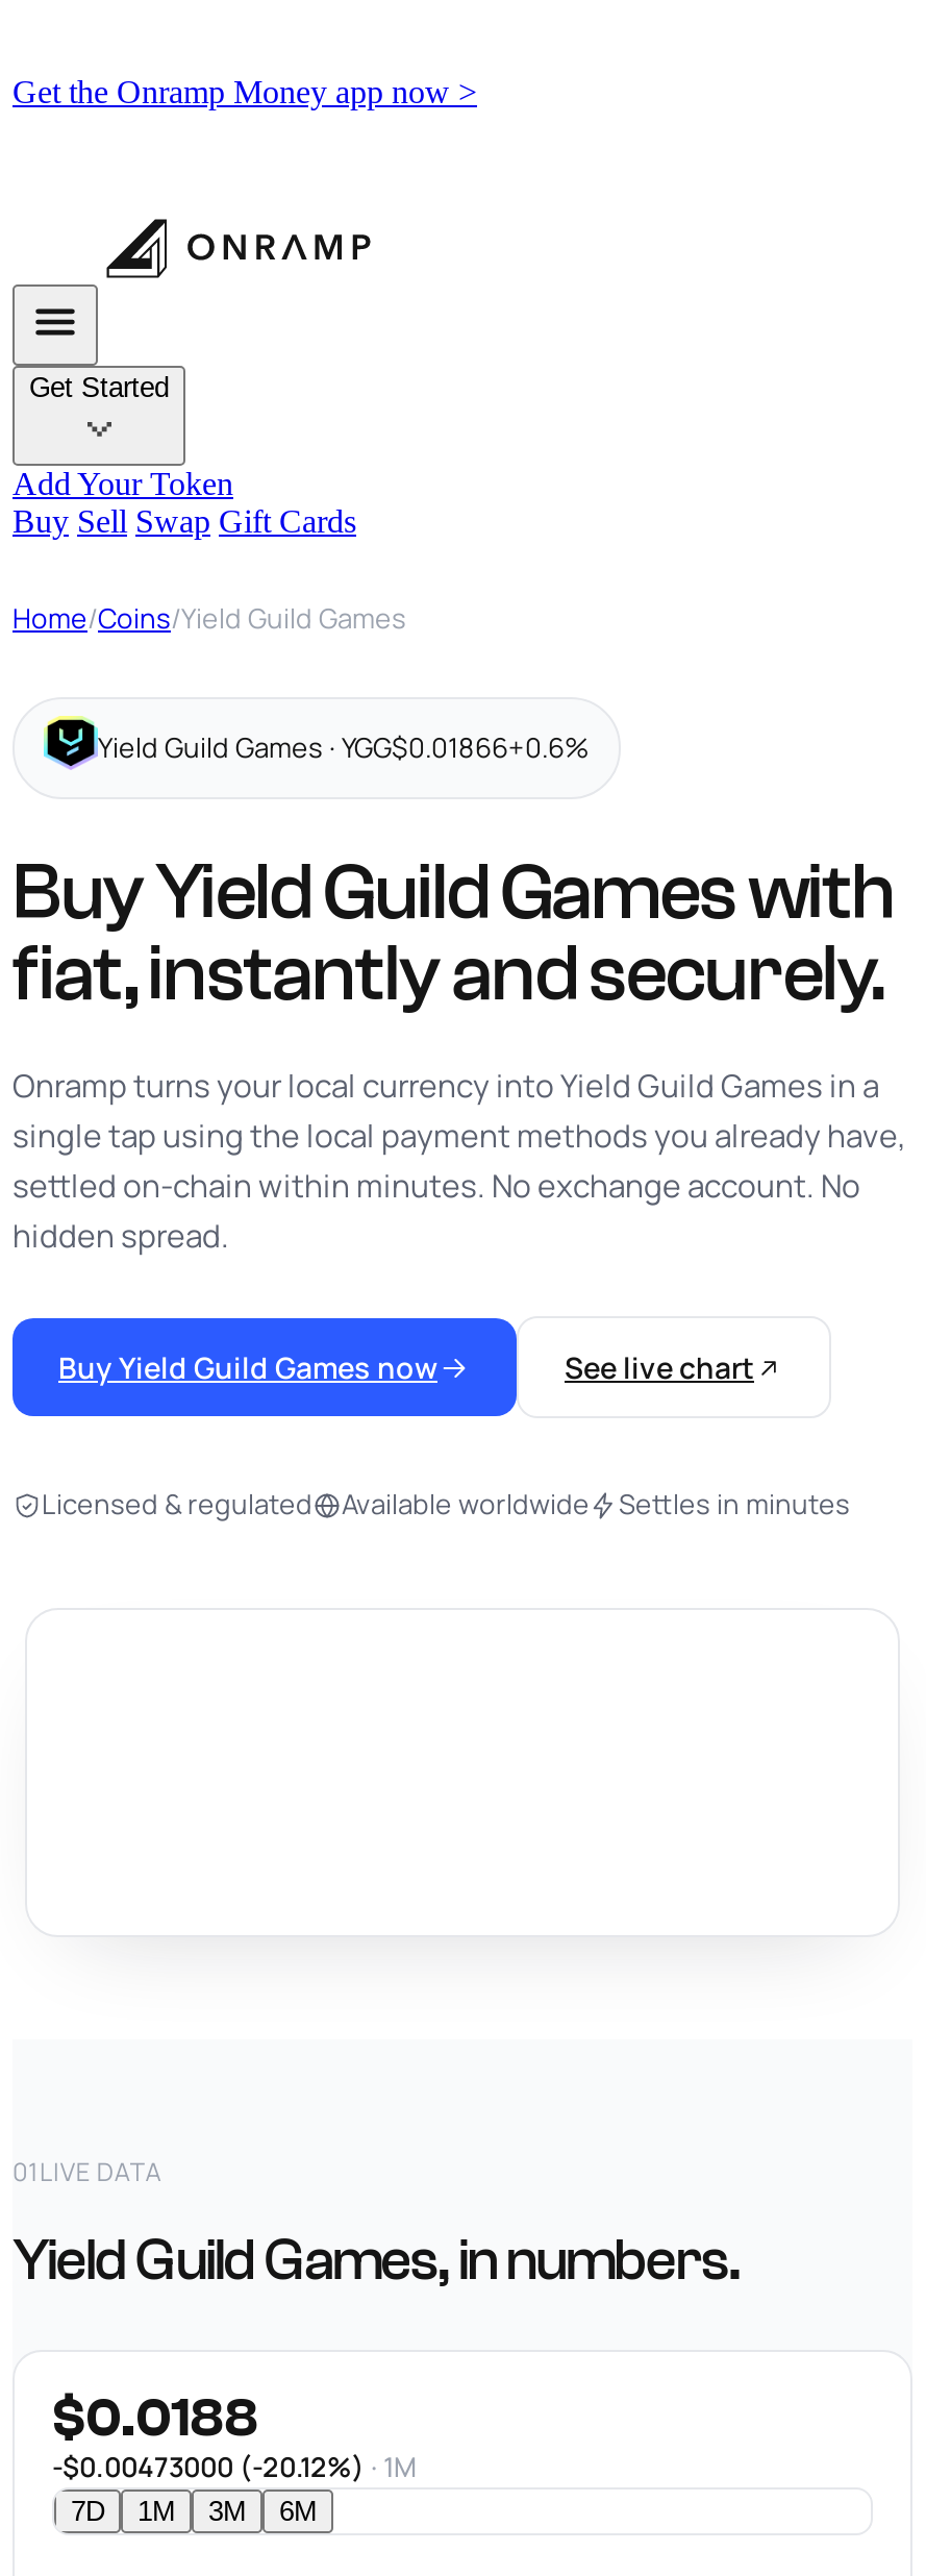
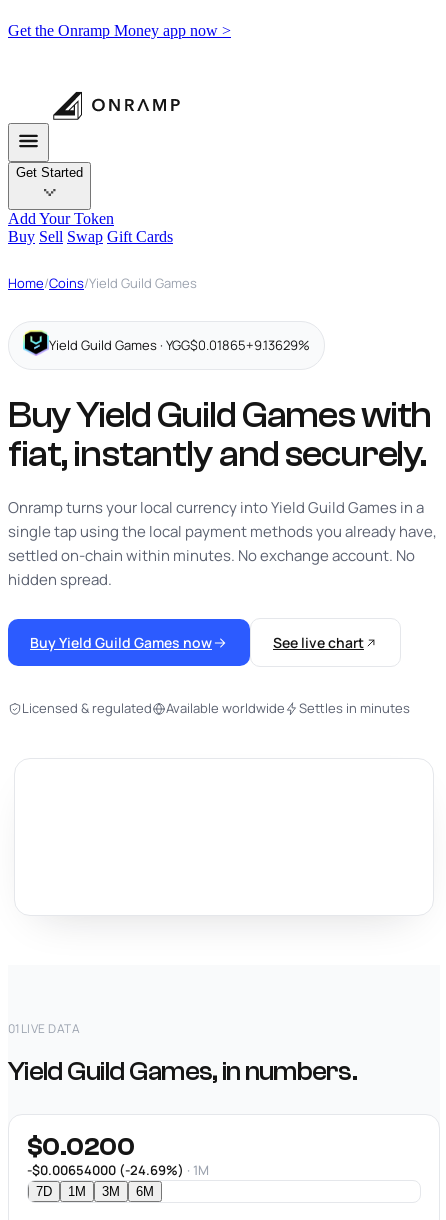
[98,728,590,766] Yield Guild Games · YGG$0.01866+0.6% -> [49,336,310,354] Yield Guild Games · YGG$0.01865+9.13629%
[52,2386,259,2449] $0.0188 -> [27,1131,134,1161] $0.0200
[52,2447,417,2484] -$0.00473000 (-20.12%) · 1M -> [27,1160,209,1178] -$0.00654000 (-24.69%) · 1M

